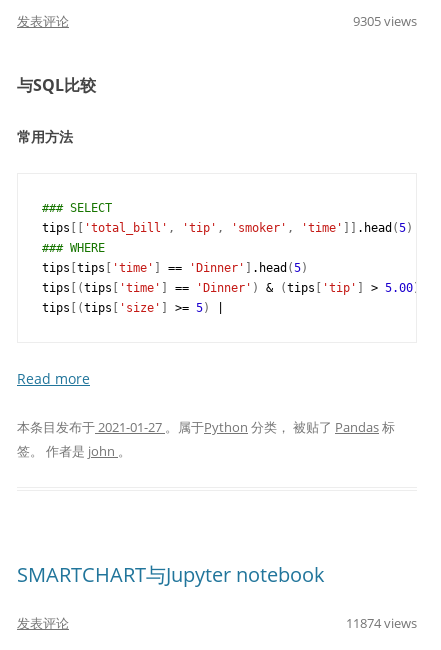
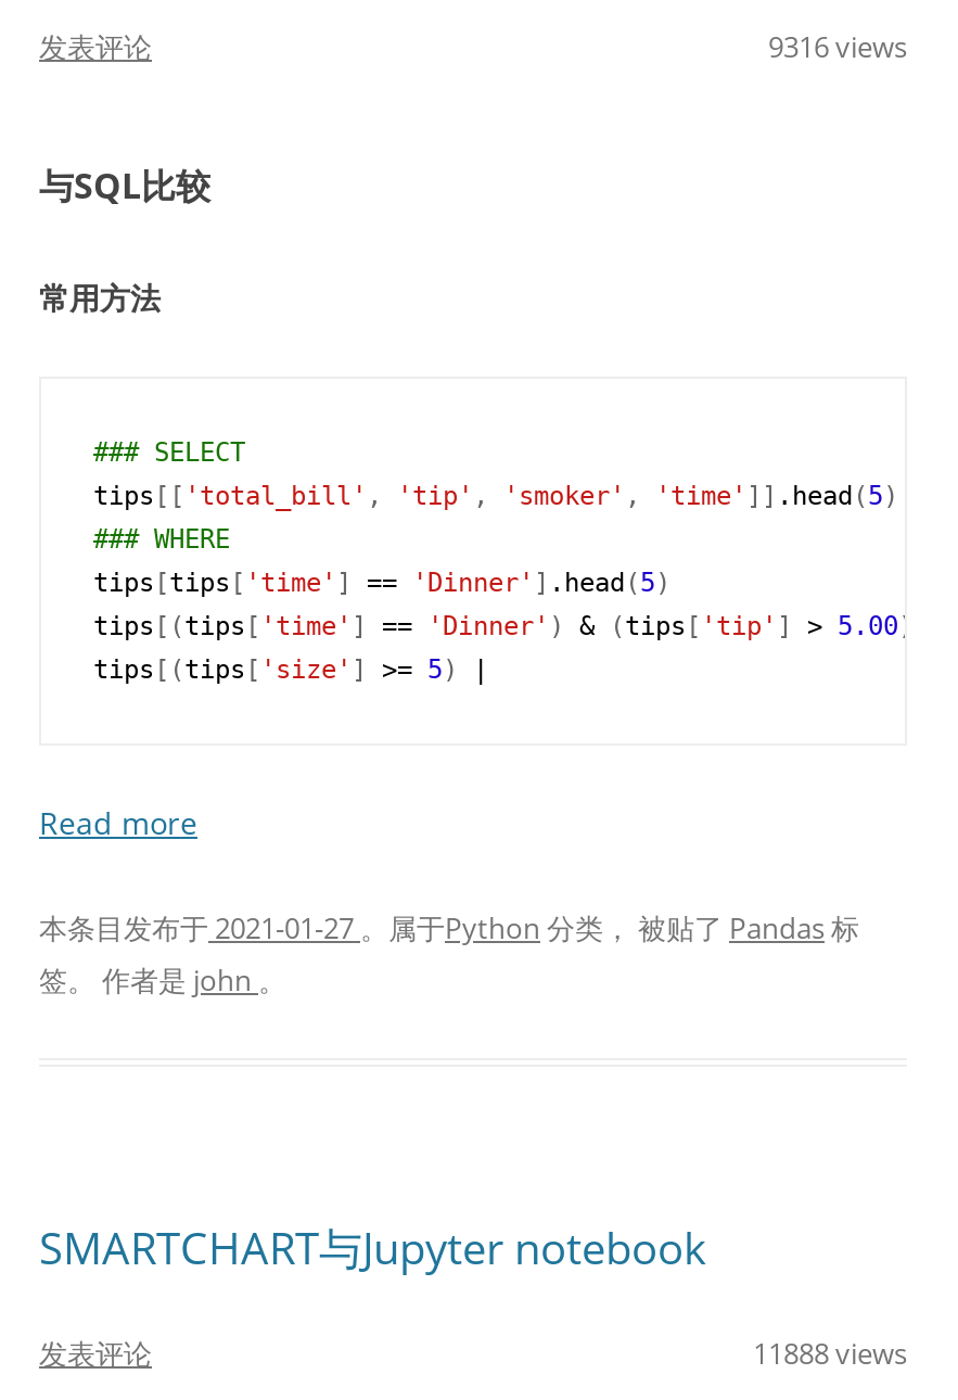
[353,12,417,30] 9305 views -> [768,27,907,66] 9316 views
[346,614,417,632] 11874 views -> [753,1334,907,1373] 11888 views

